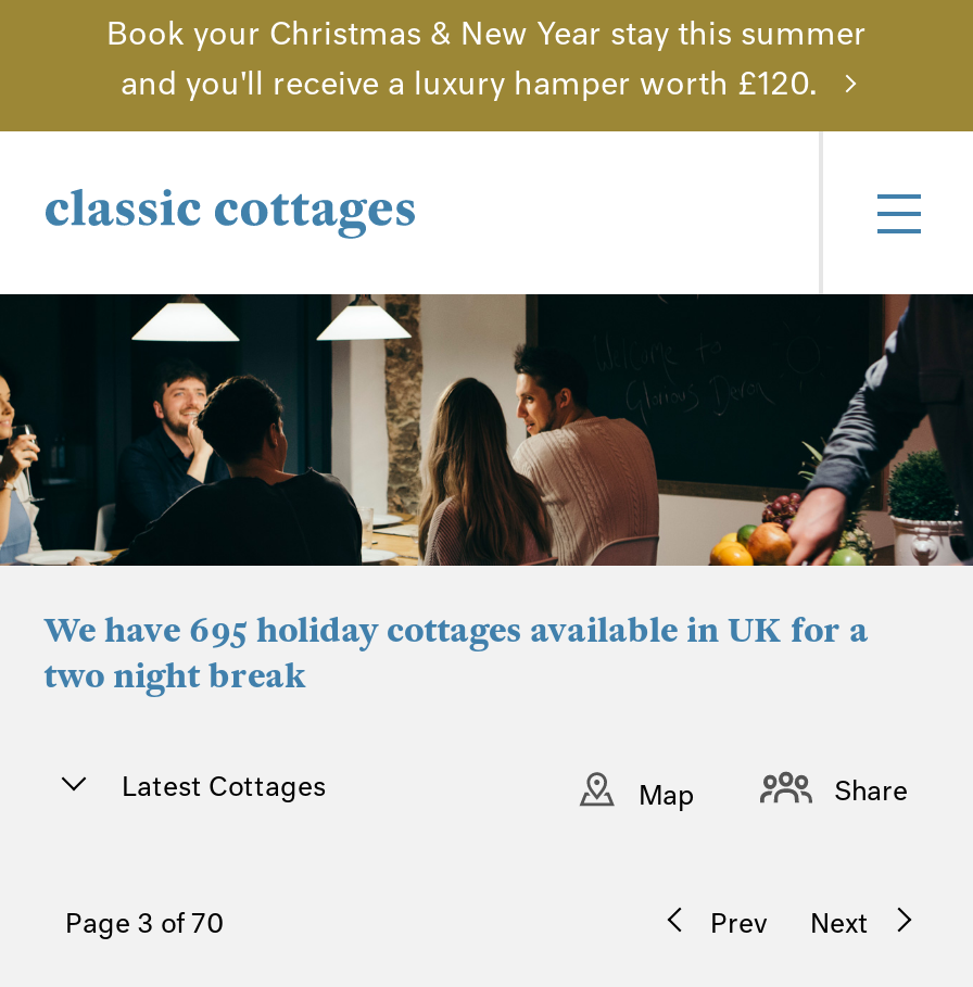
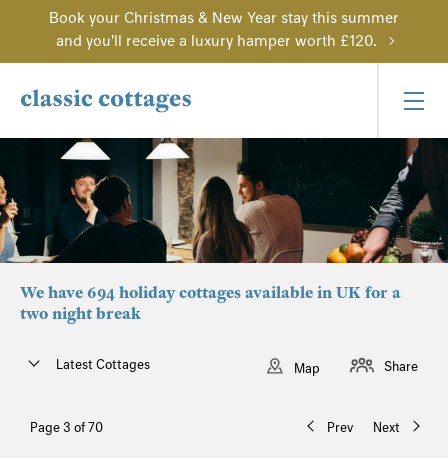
[43,609,869,653] We have 695 holiday cottages available in UK for a -> [20,283,401,303] We have 694 holiday cottages available in UK for a

